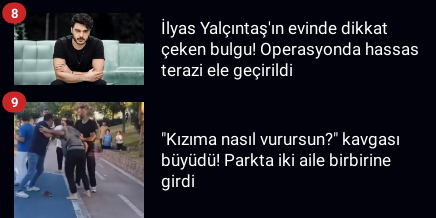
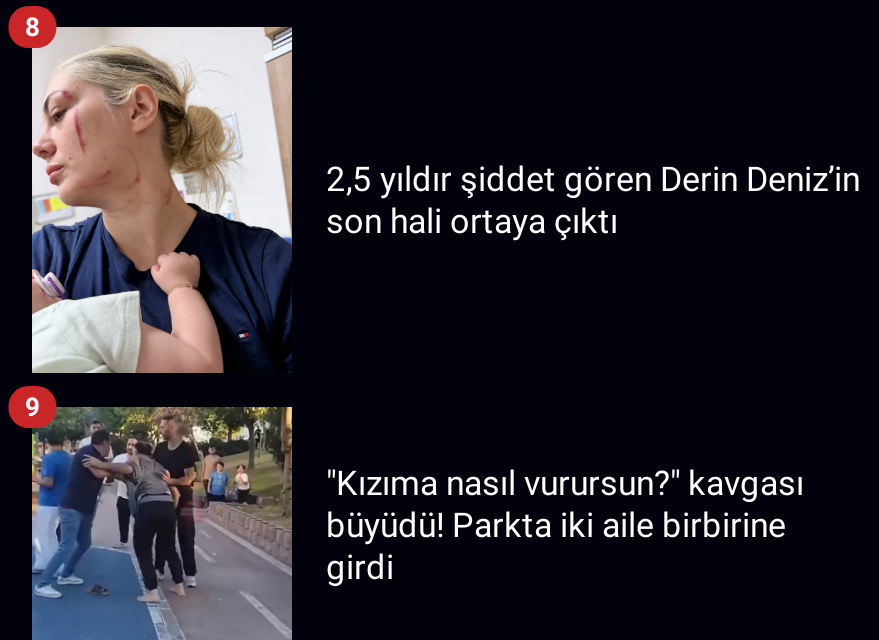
[11,13,419,92] [image] | İlyas Yalçıntaş'ın evinde dikkat | çeken bulgu! Operasyonda hassas | terazi ele geçirildi -> [14,24,860,376] [image] | 2,5 yıldır şiddet gören Derin Deniz’in | son hali ortaya çıktı

